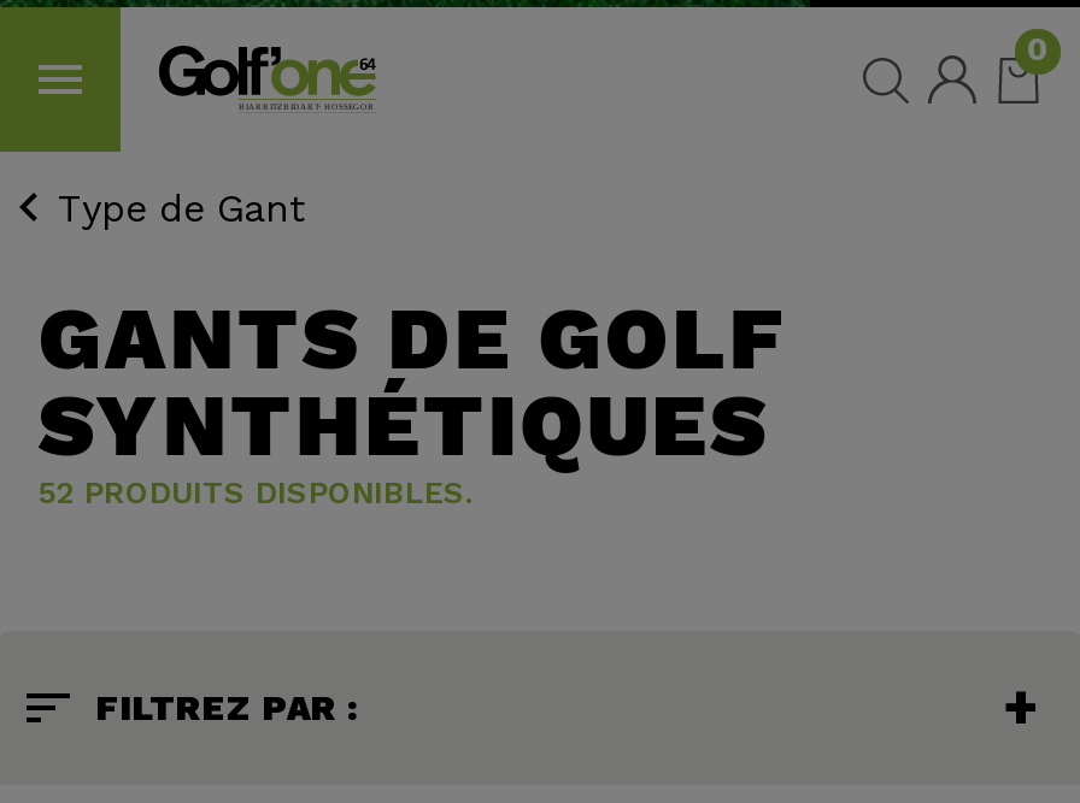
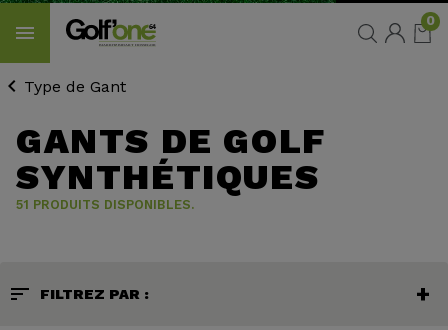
[39,475,472,511] 52 PRODUITS DISPONIBLES. -> [16,197,194,212] 51 PRODUITS DISPONIBLES.

